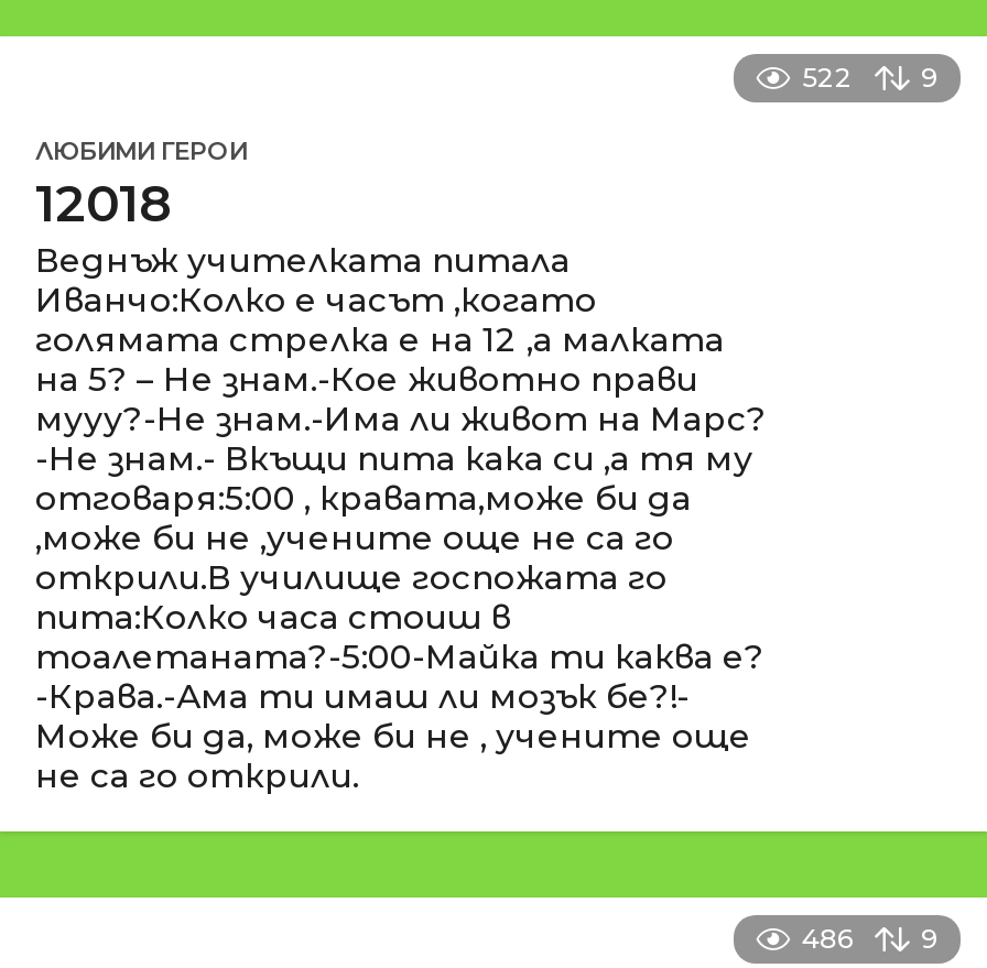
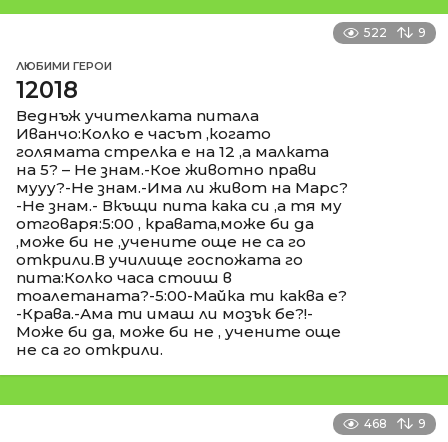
[802,921,853,954] 486 -> [364,416,387,431] 468

